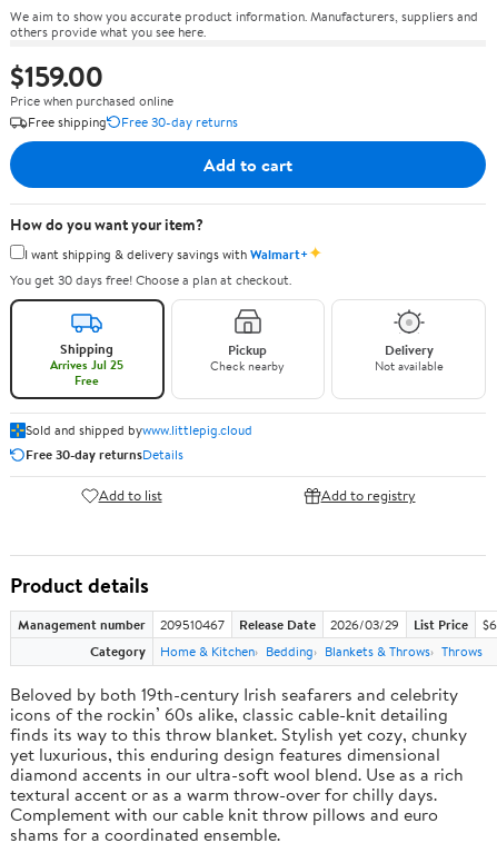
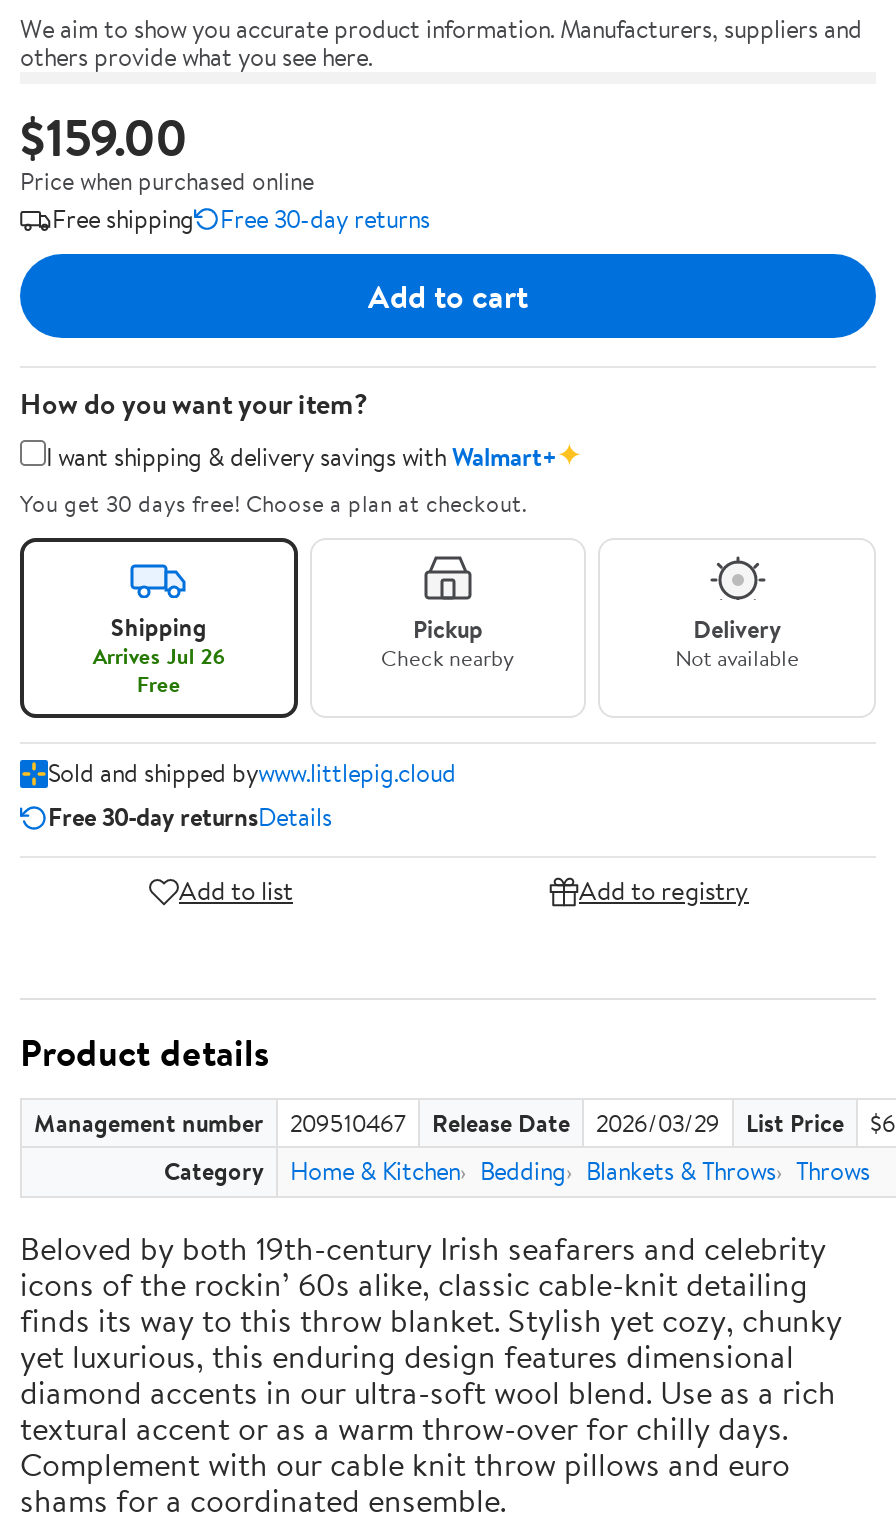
[50,356,124,374] Arrives Jul 25 -> [93,640,225,672] Arrives Jul 26

